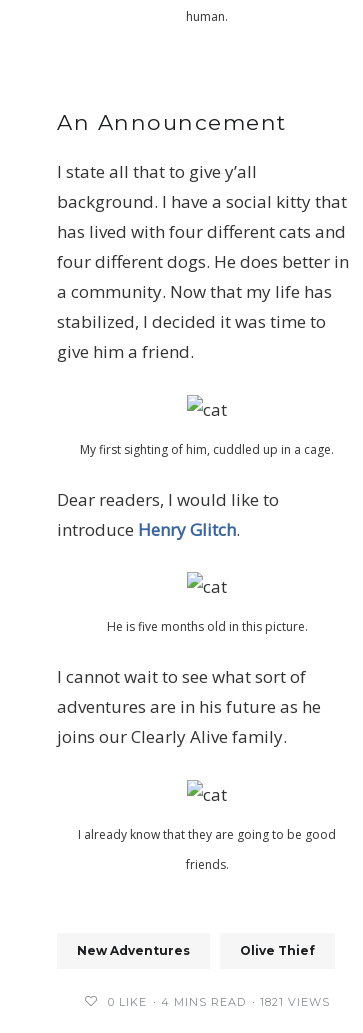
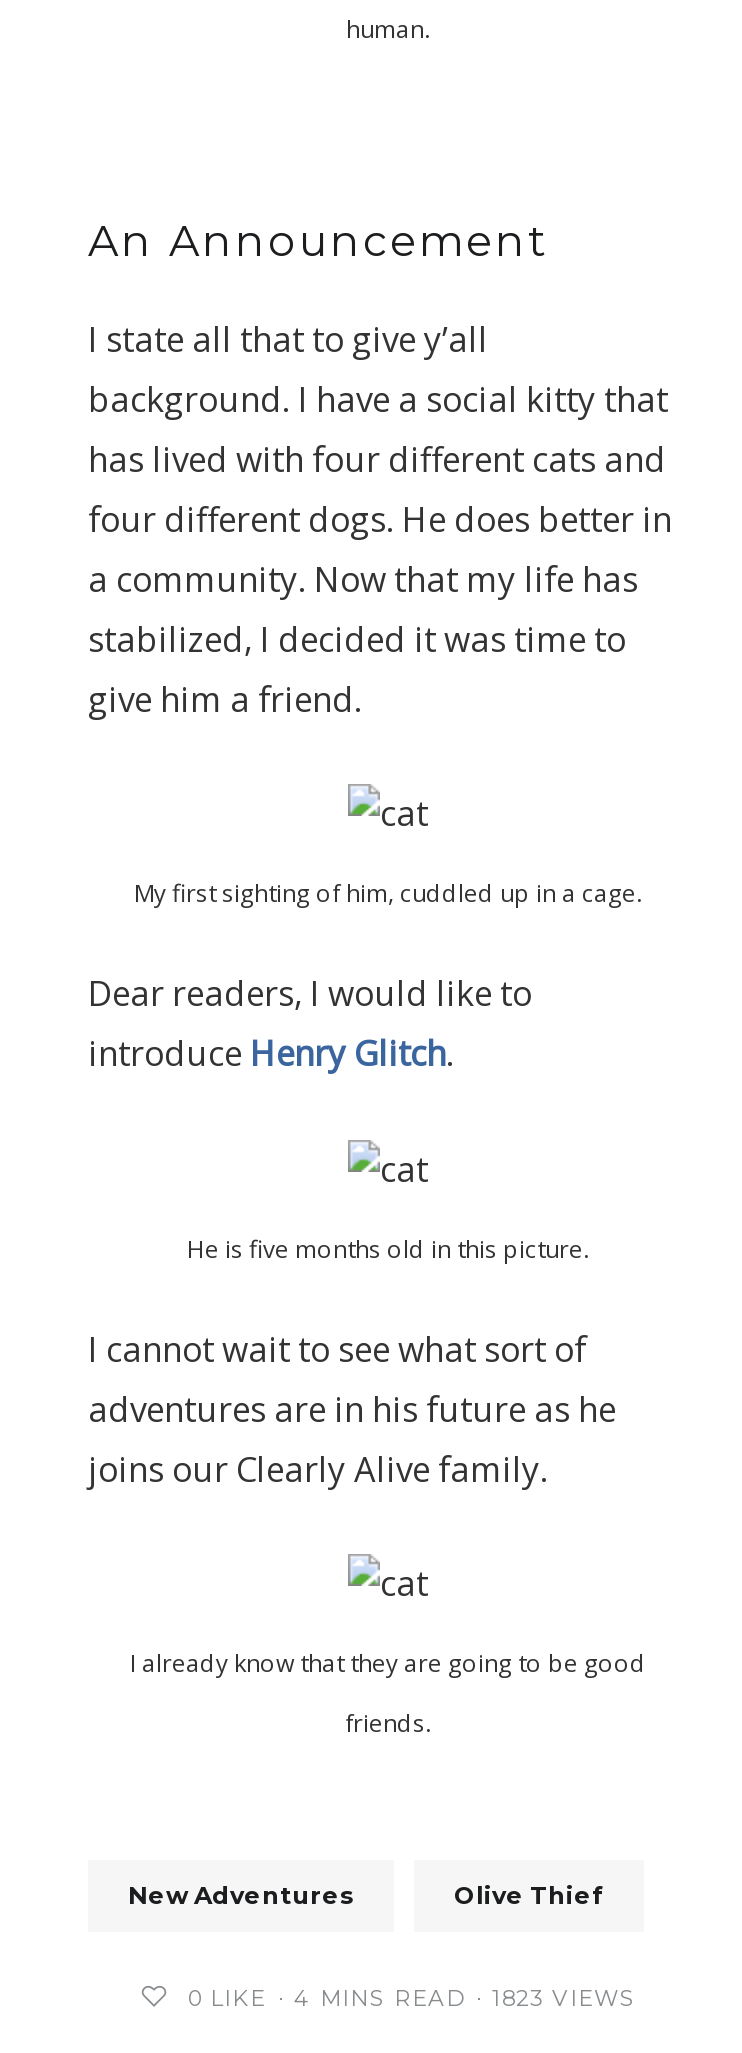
[260,995,330,1009] 1821 VIEWS -> [492,1984,636,2012] 1823 VIEWS

